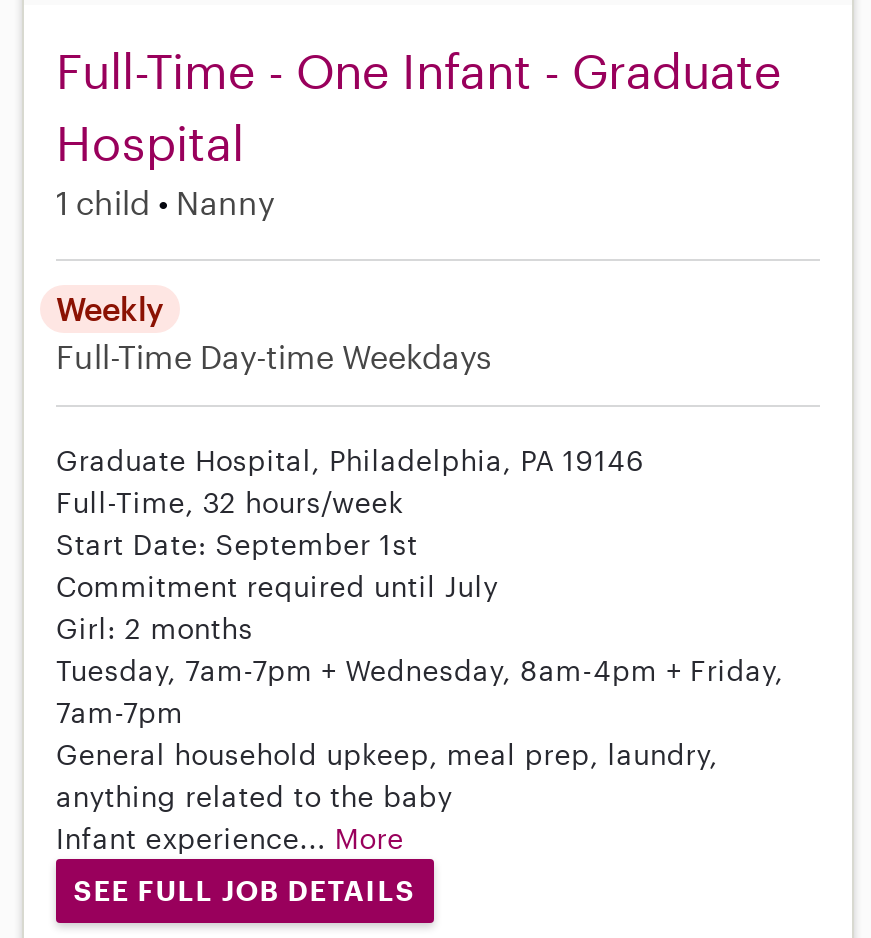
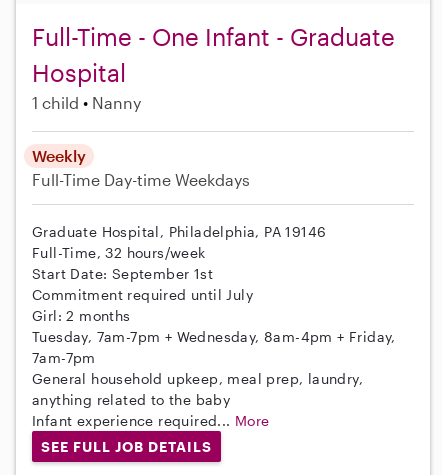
[56,822,404,856] Infant experience... More -> [32,412,270,429] Infant experience required... More

